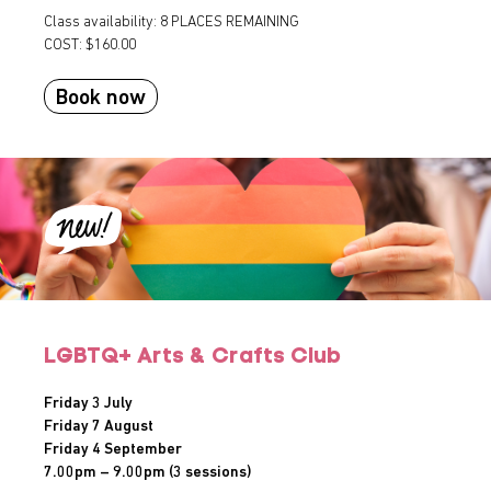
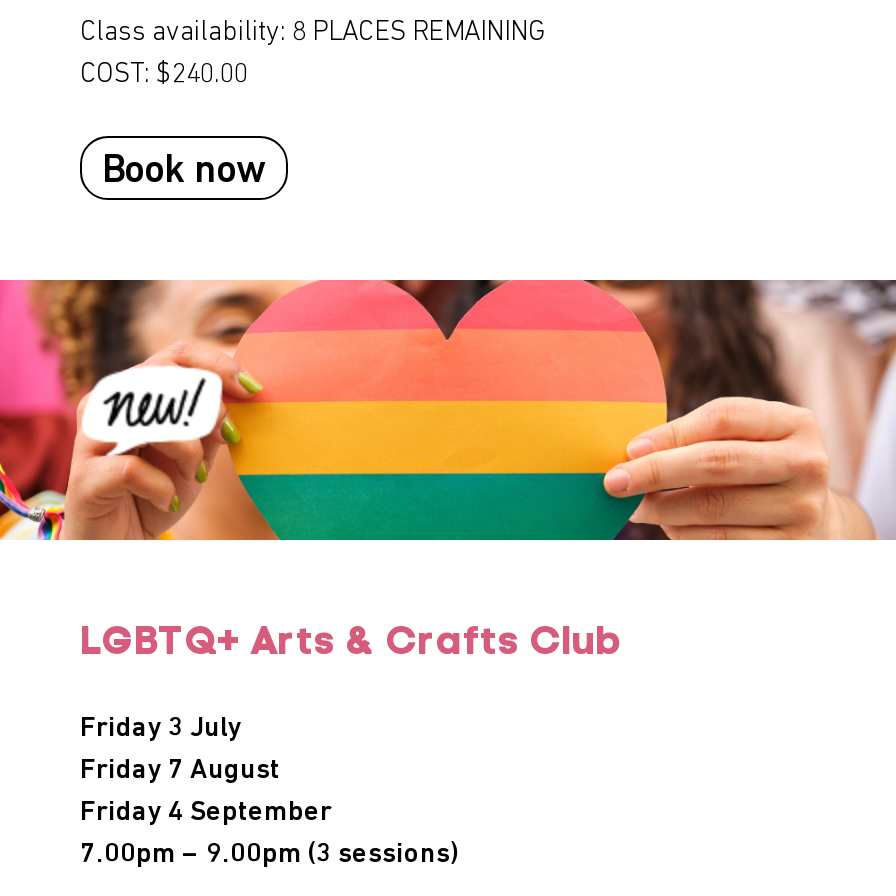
[44,37,136,54] COST: $160.00 -> [80,60,248,90] COST: $240.00

